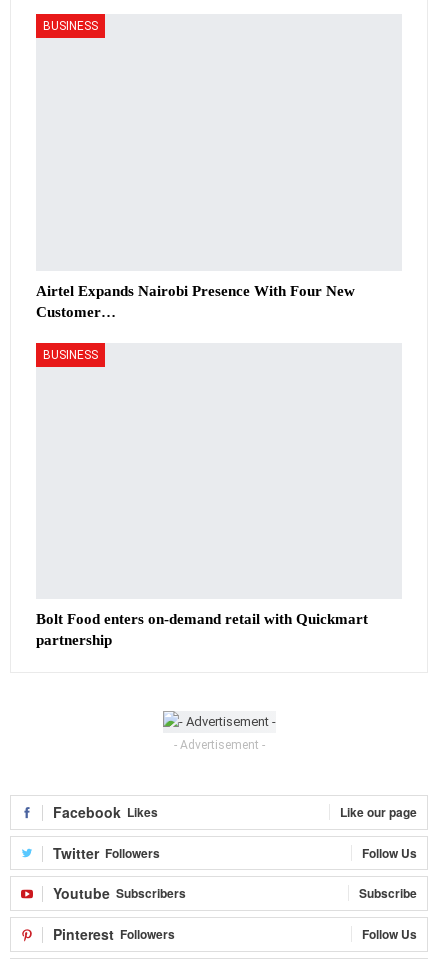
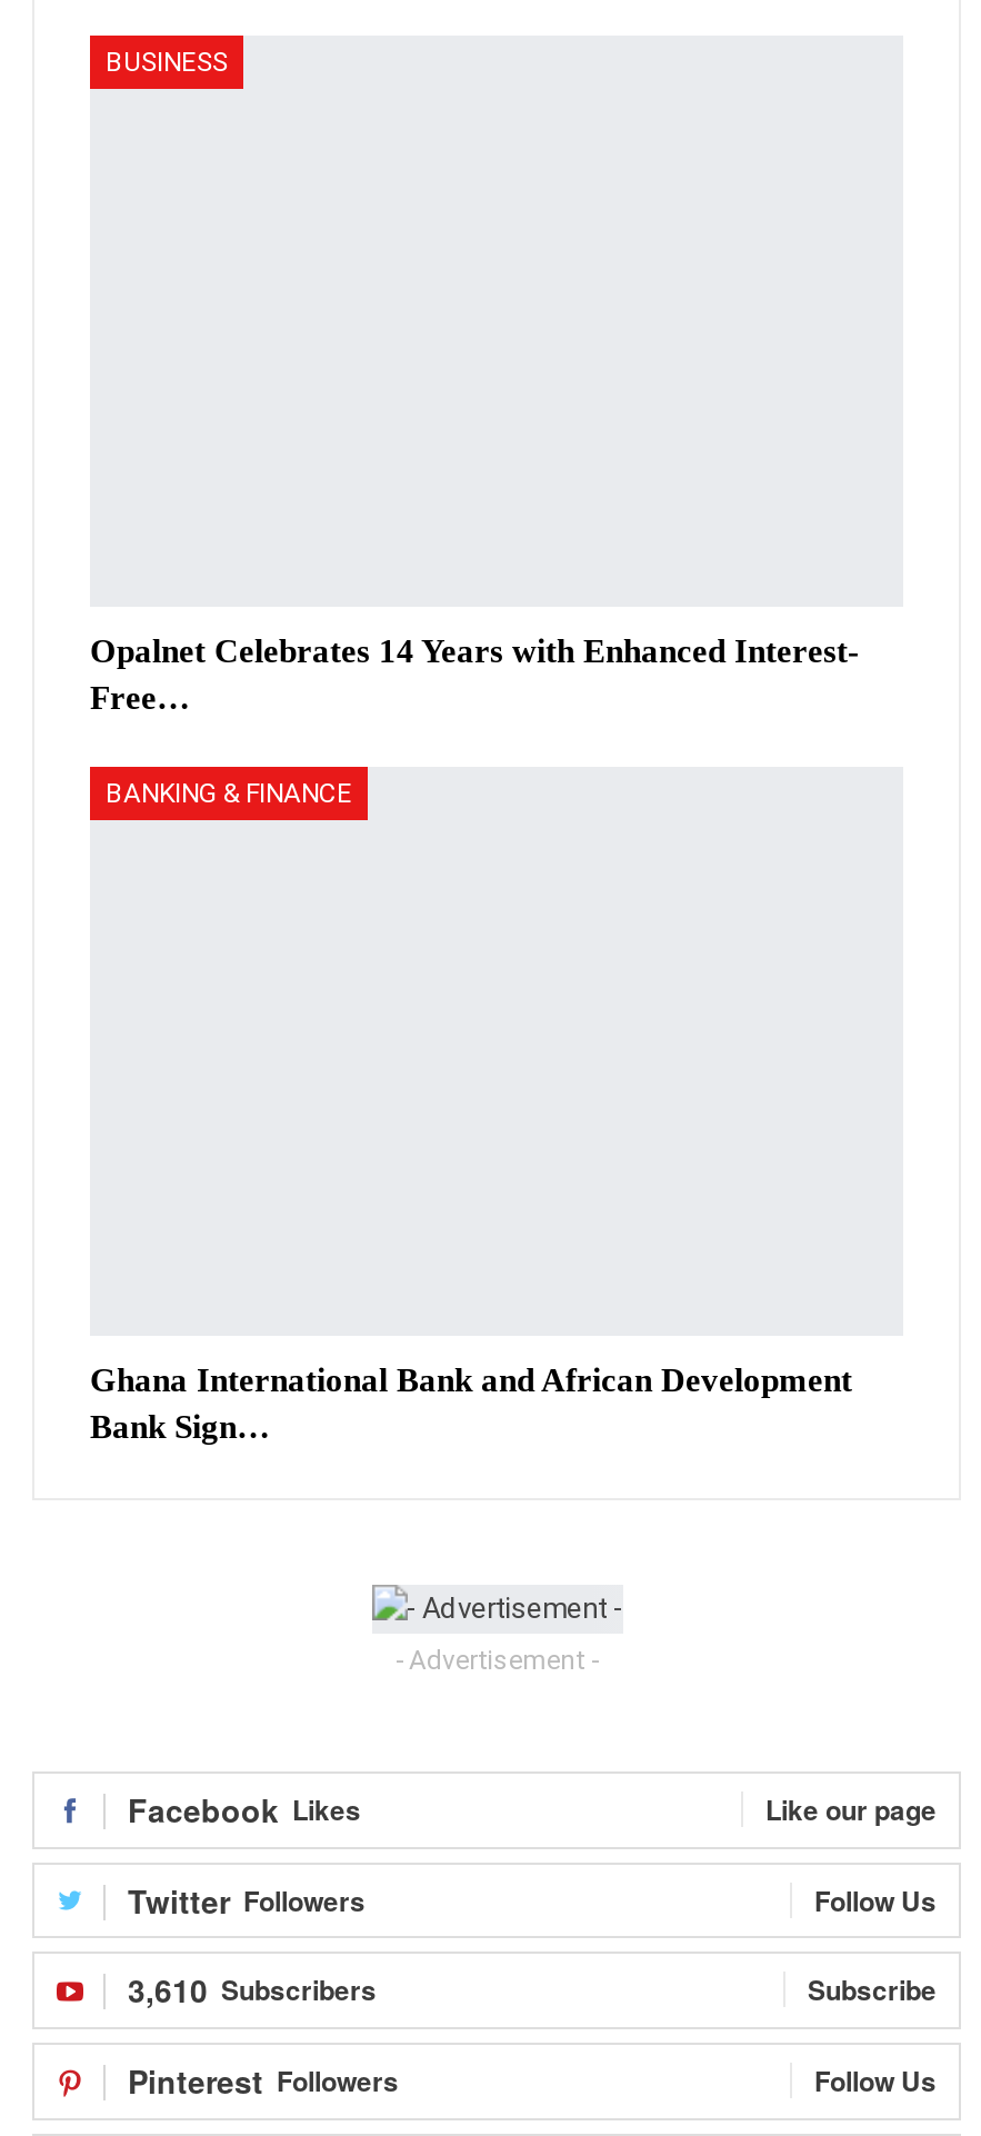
[36,282,355,319] Airtel Expands Nairobi Presence With Four New | Customer… -> [90,632,859,715] Opalnet Celebrates 14 Years with Enhanced Interest- | Free…
[43,347,98,361] BUSINESS -> [106,777,352,808] BANKING & FINANCE
[36,611,368,648] Bolt Food enters on-demand retail with Quickmart | partnership -> [90,1362,852,1444] Ghana International Bank and African Development | Bank Sign…
[53,883,186,903] Youtube Subscribers -> [128,1968,377,2013] 3,610 Subscribers

